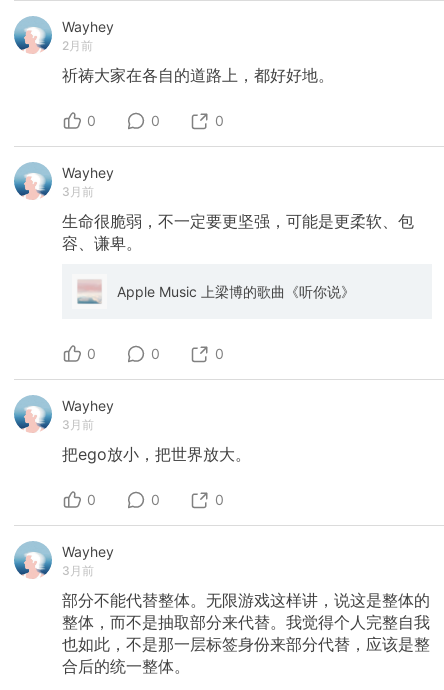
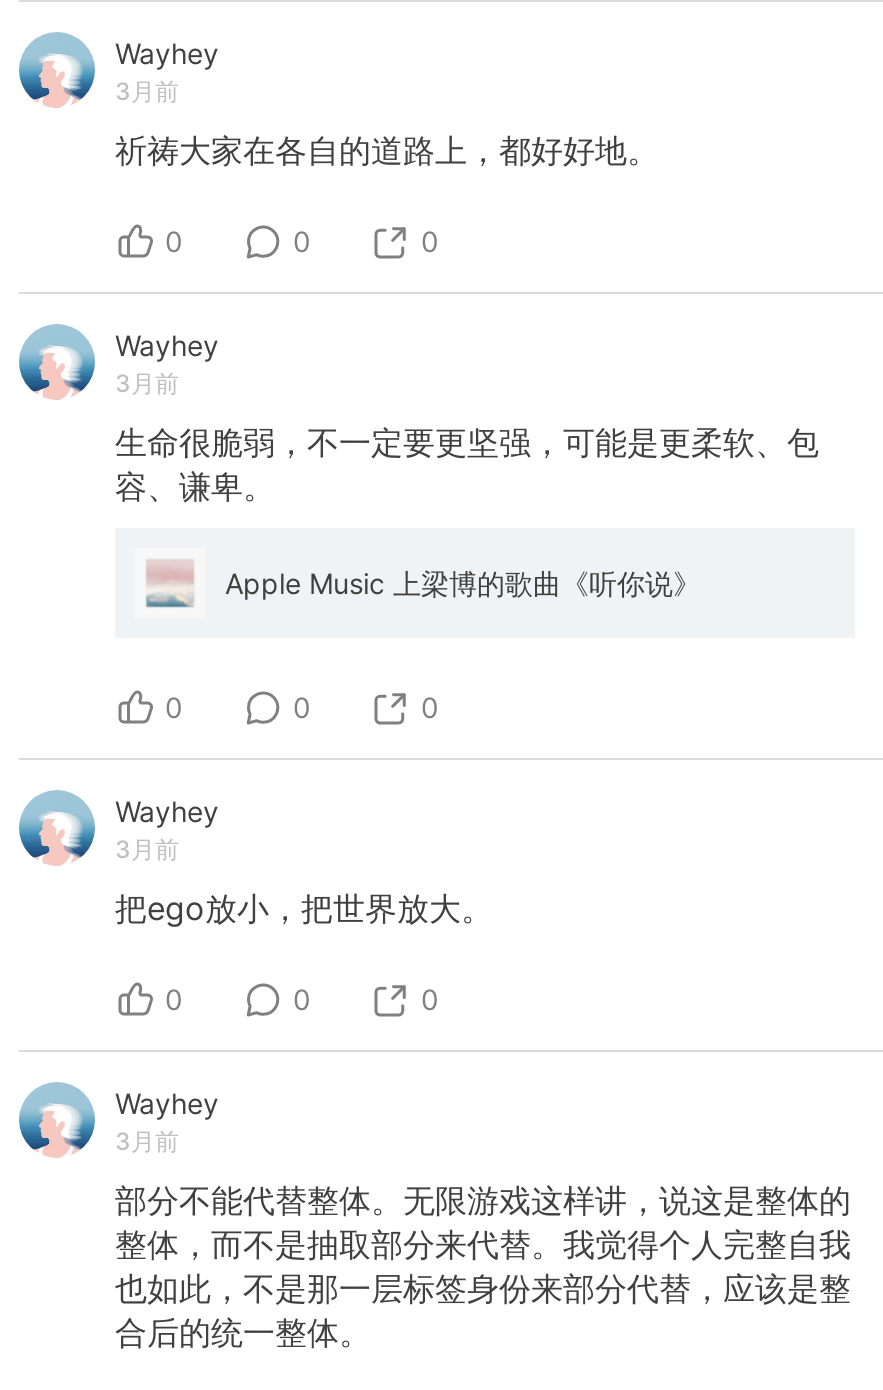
[62,38,93,53] 2月前 -> [115,76,179,106] 3月前

